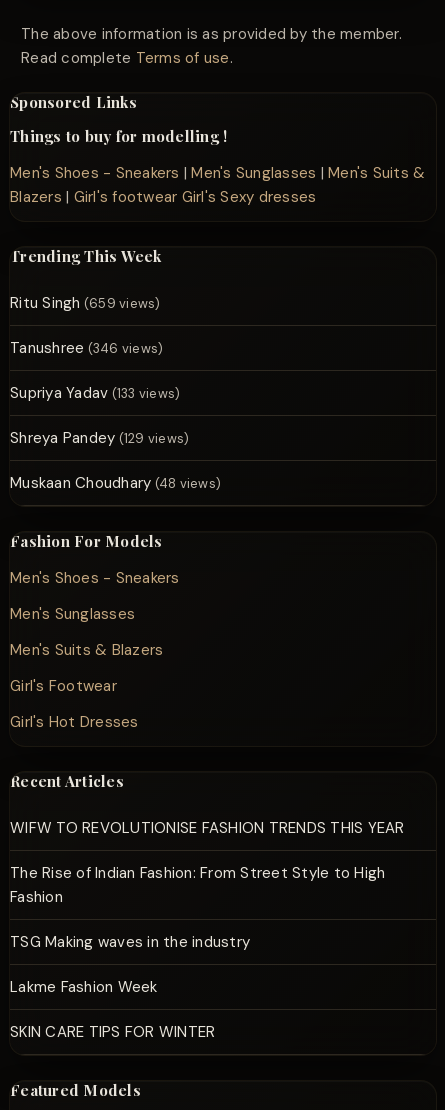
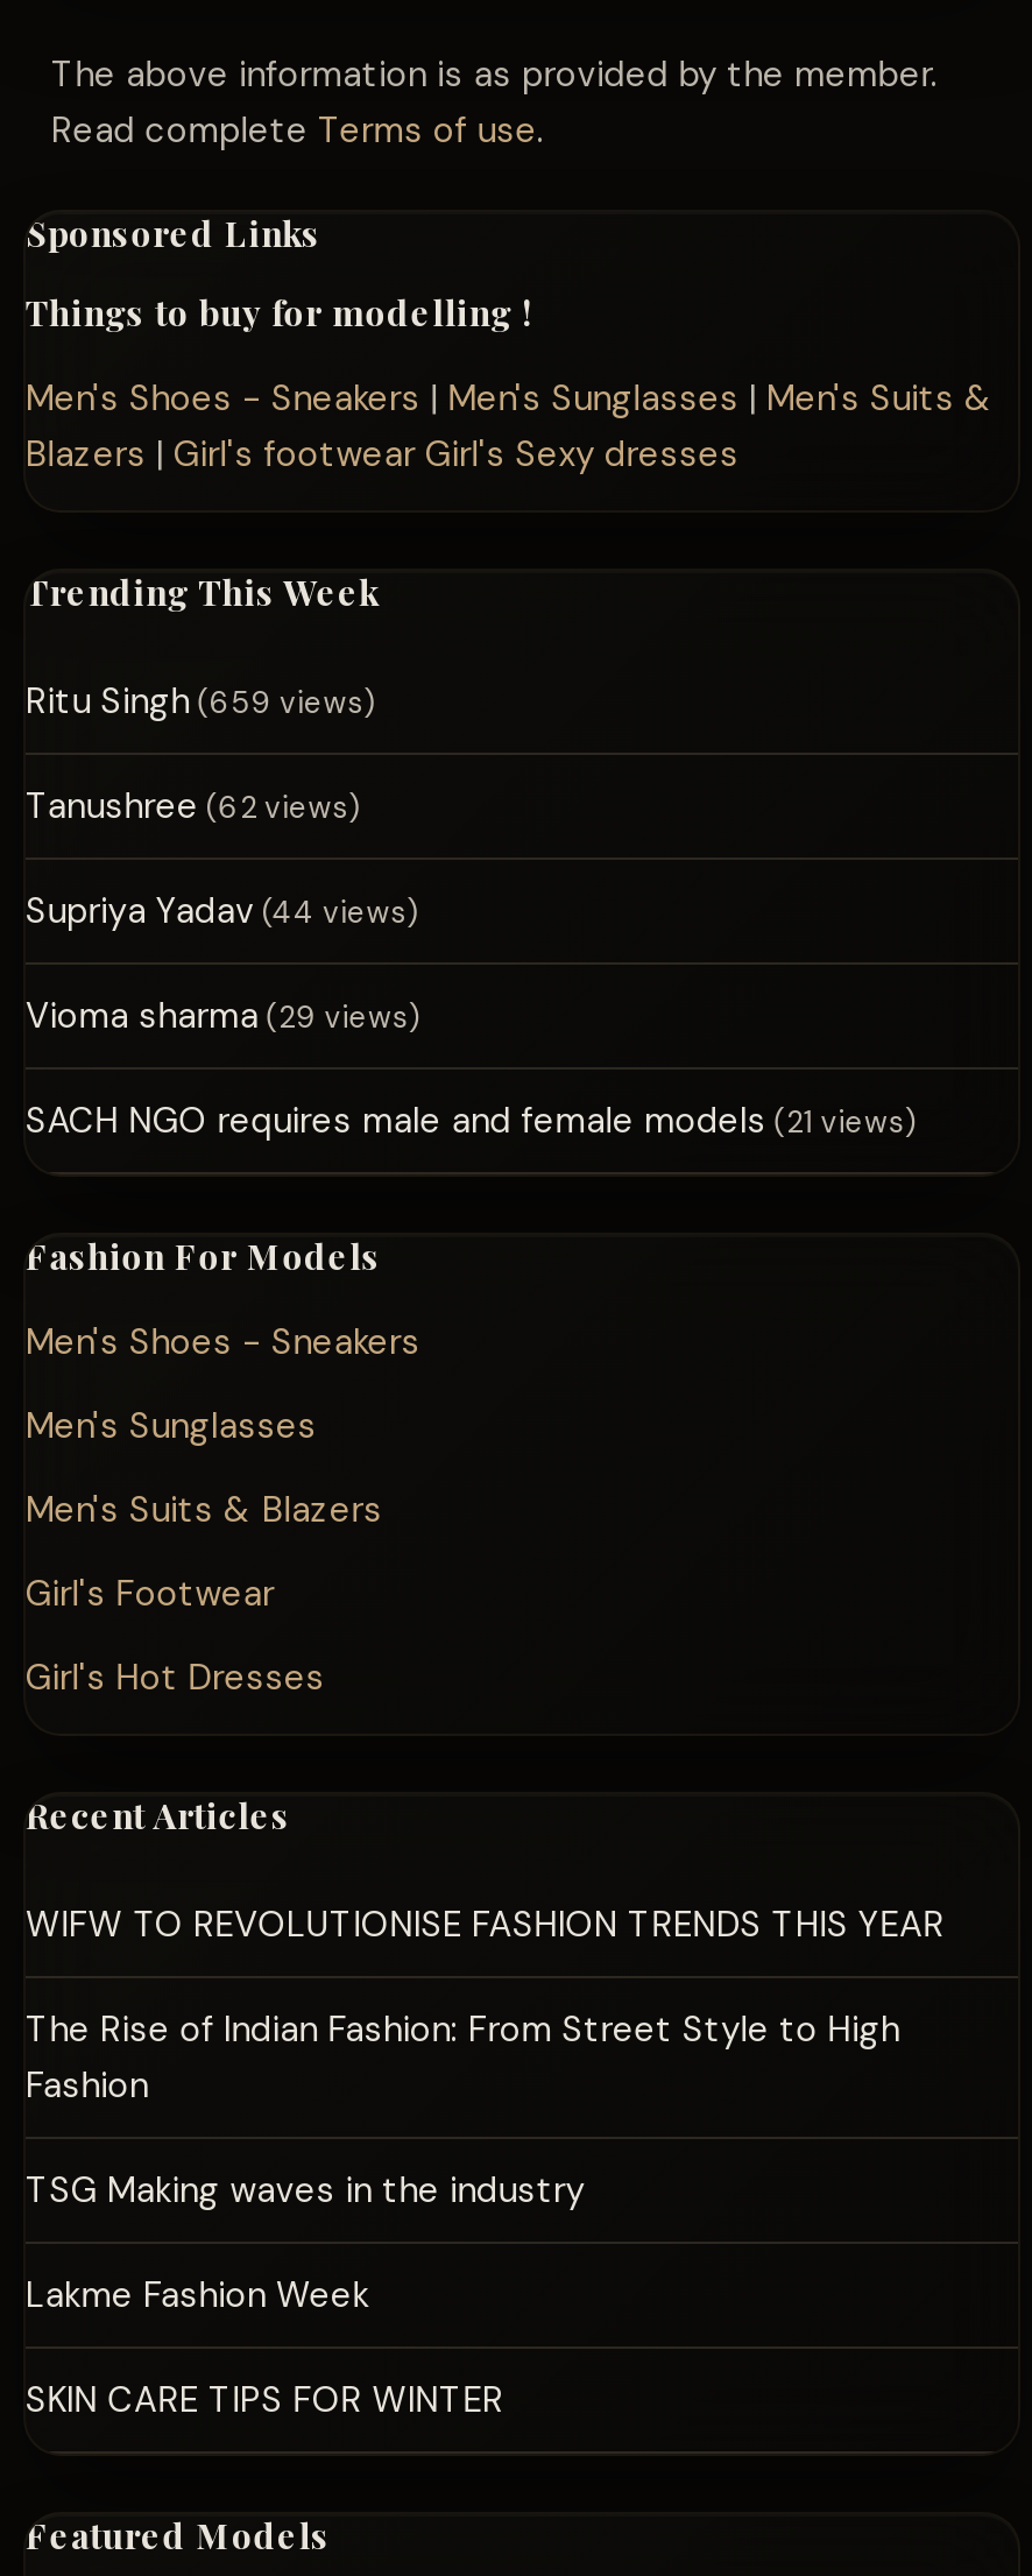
[10,338,163,358] Tanushree (346 views) -> [26,783,361,830] Tanushree (62 views)
[10,383,180,403] Supriya Yadav (133 views) -> [26,888,419,935] Supriya Yadav (44 views)
[10,428,189,448] Shreya Pandey (129 views) -> [26,993,421,1040] Vioma sharma (29 views)
[10,473,221,493] Muskaan Choudhary (48 views) -> [26,1098,917,1145] SACH NGO requires male and female models (21 views)

